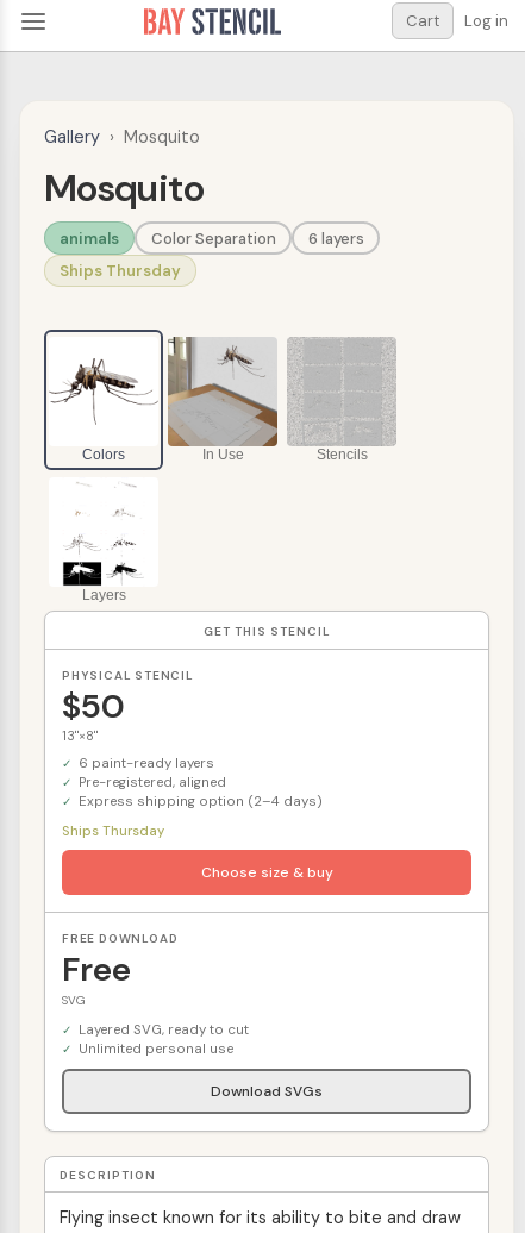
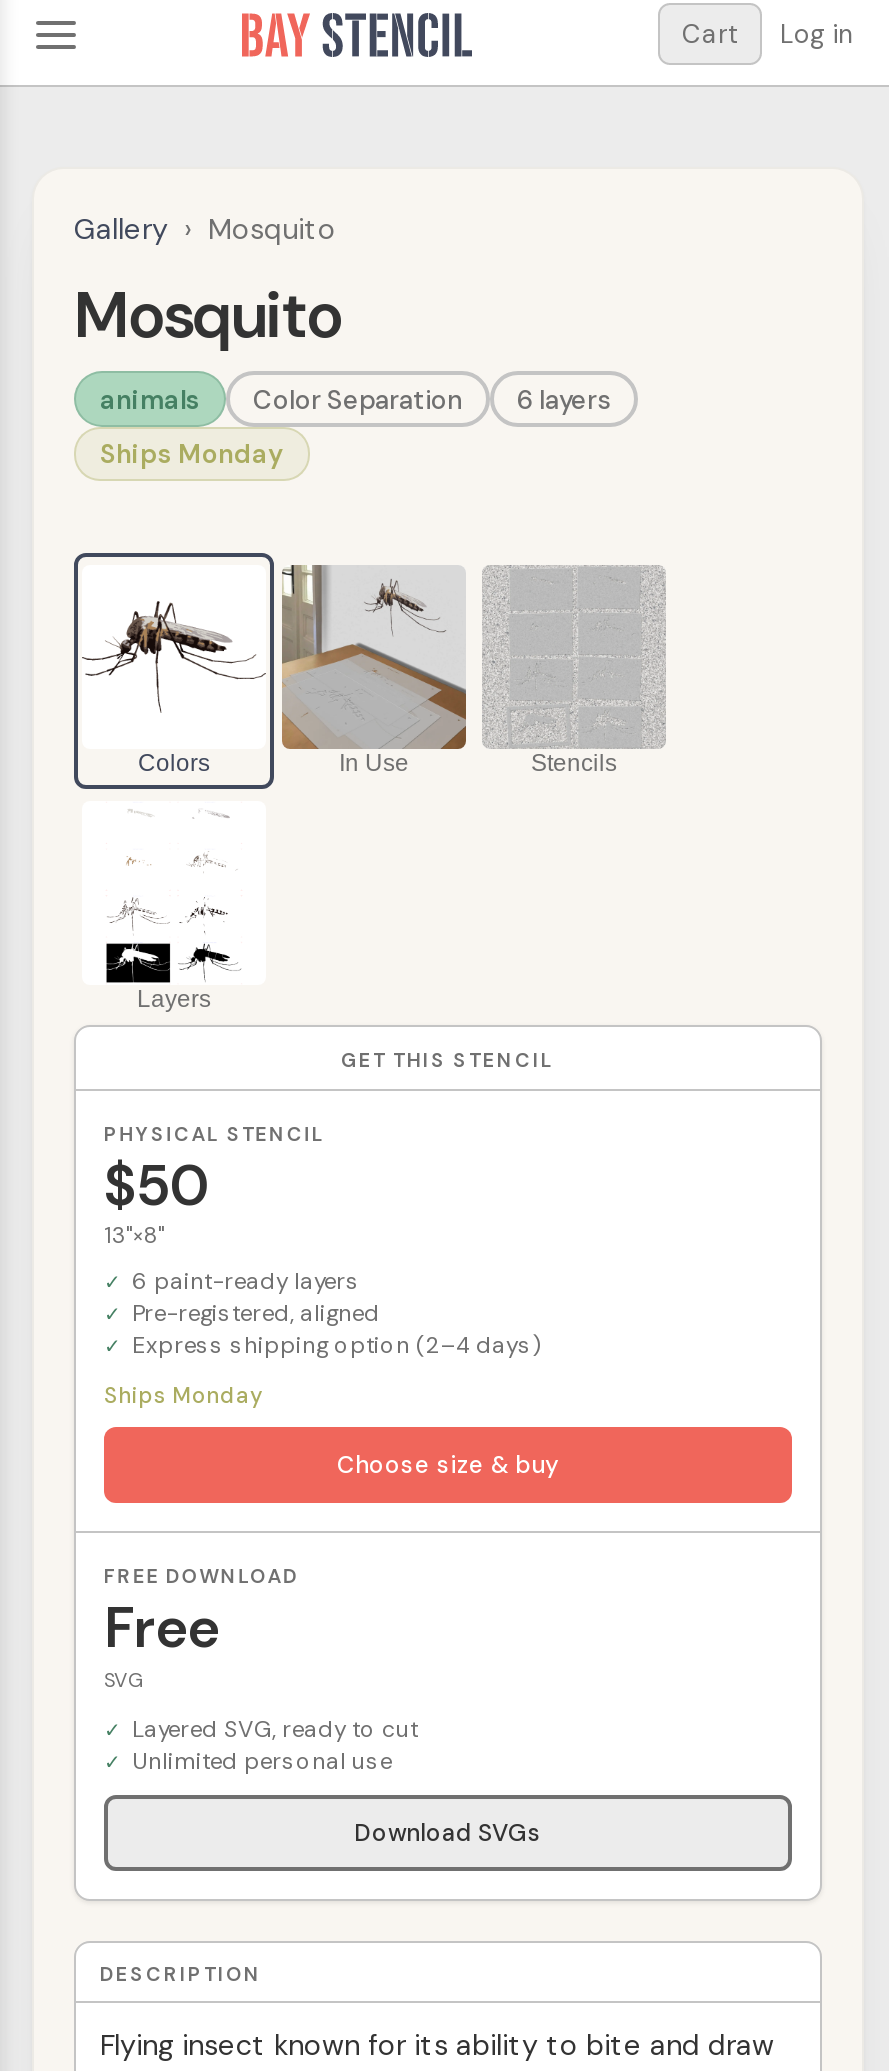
[60,261,181,281] Ships Thursday -> [100,437,284,471] Ships Monday
[62,822,164,839] Ships Thursday -> [104,1381,262,1409] Ships Monday

